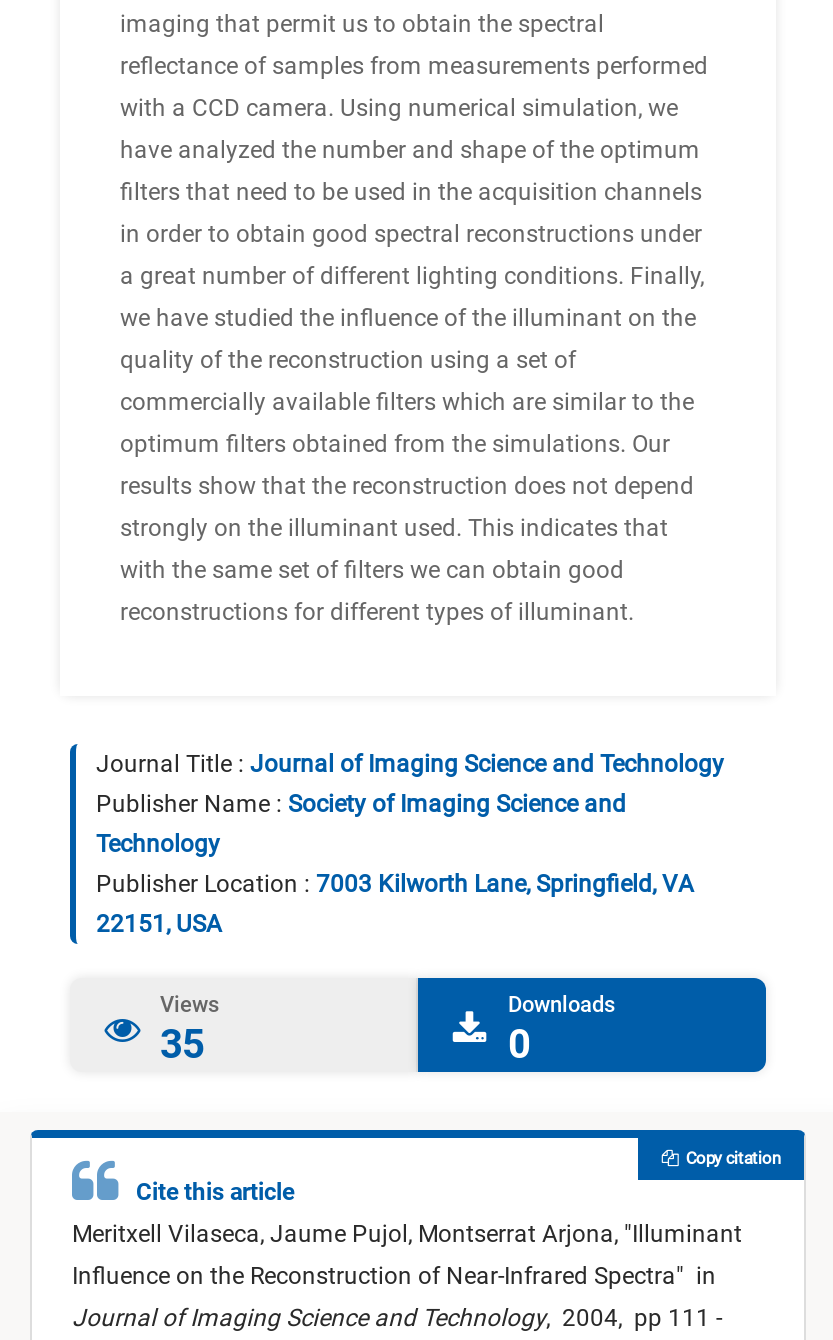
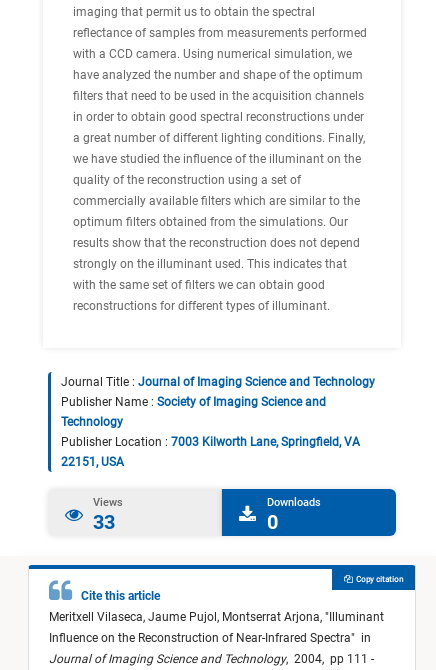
[160,1020,204,1068] 35 -> [93,510,115,534] 33

